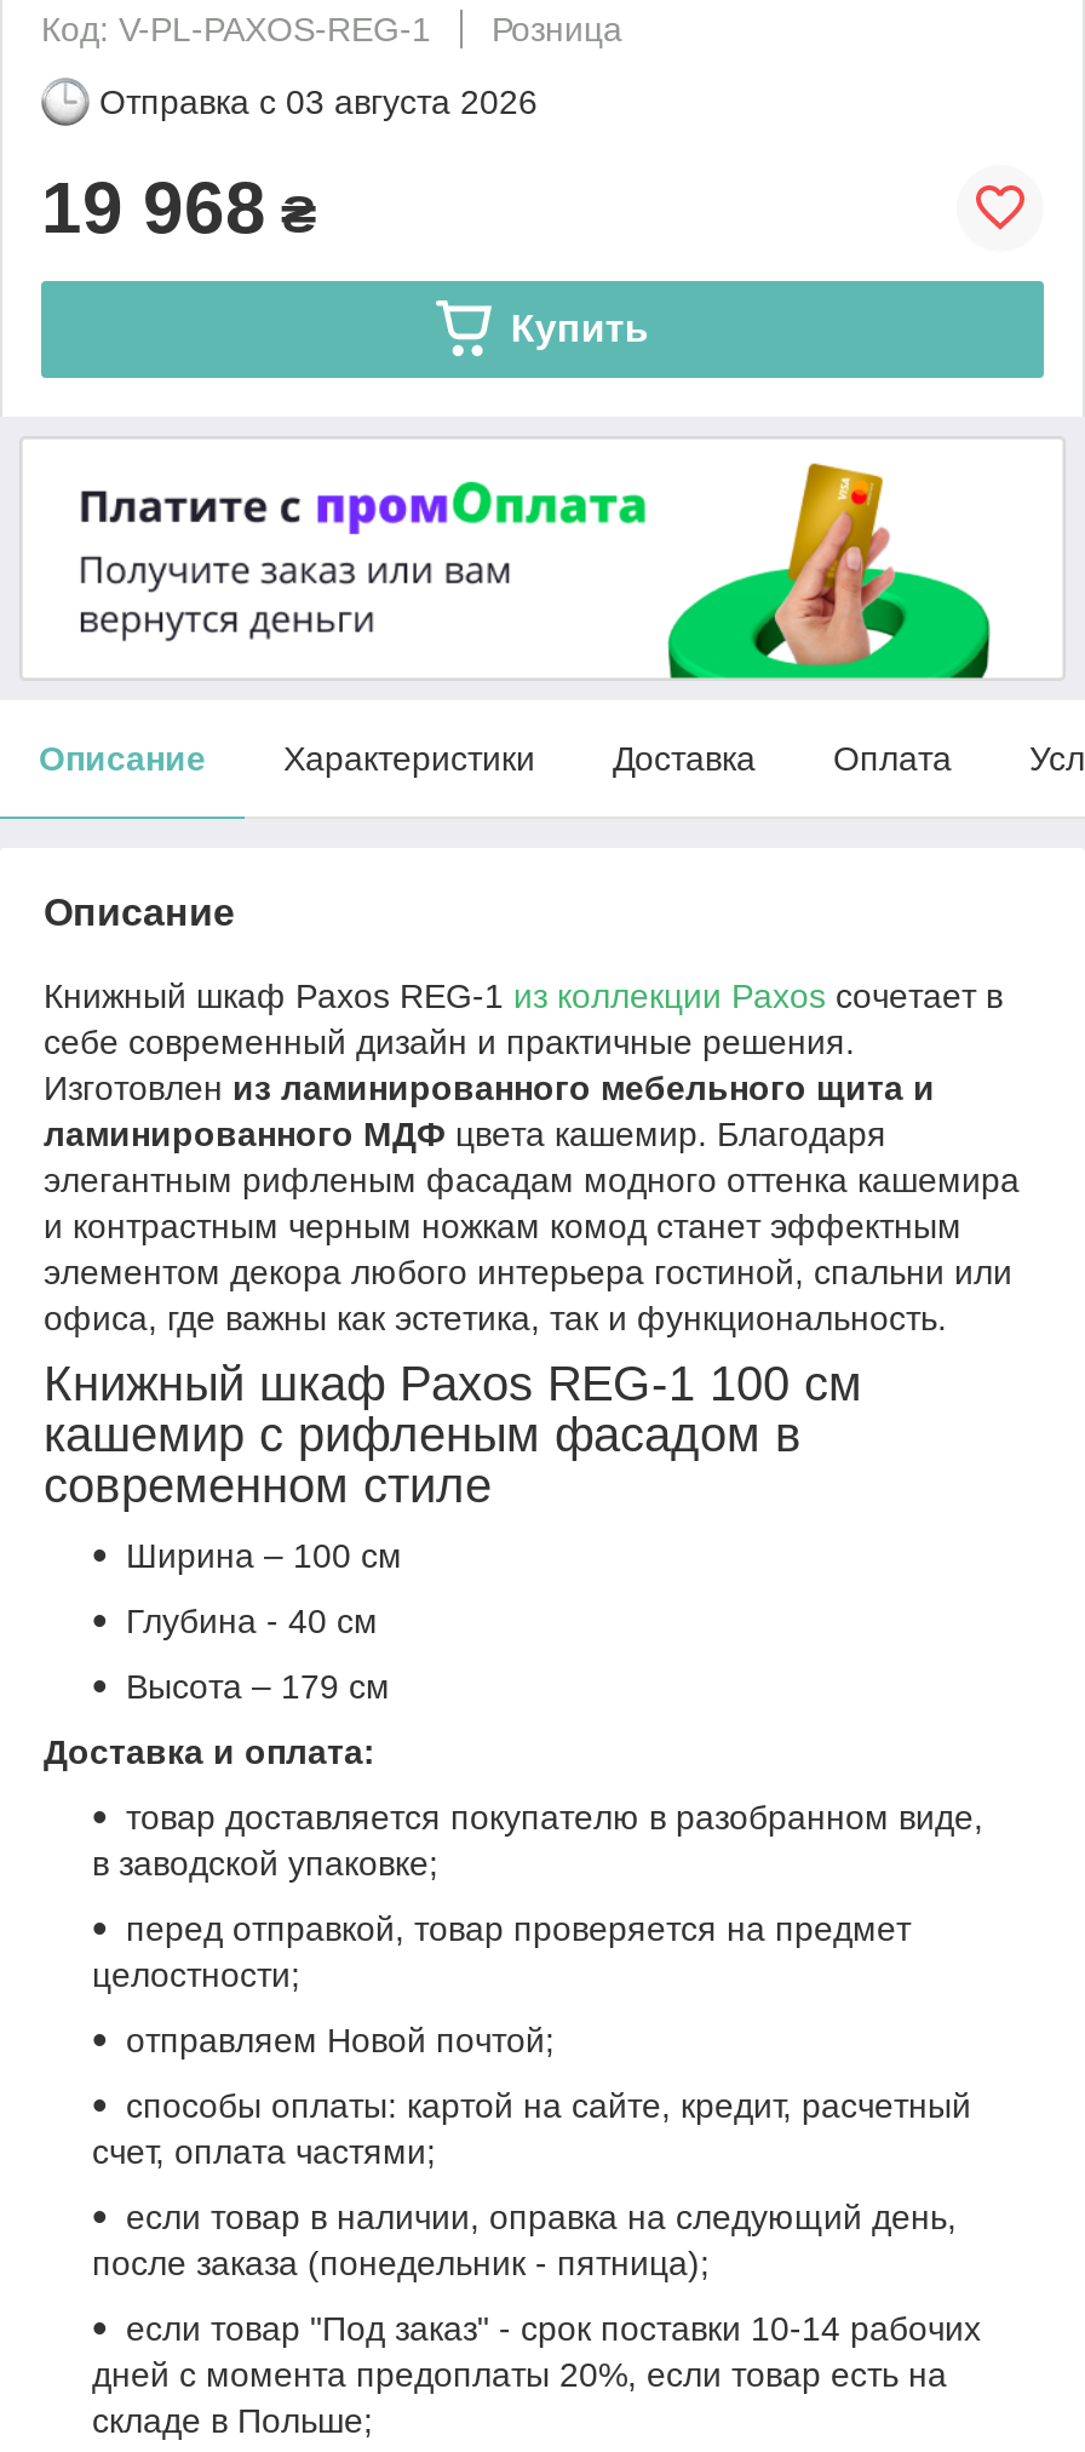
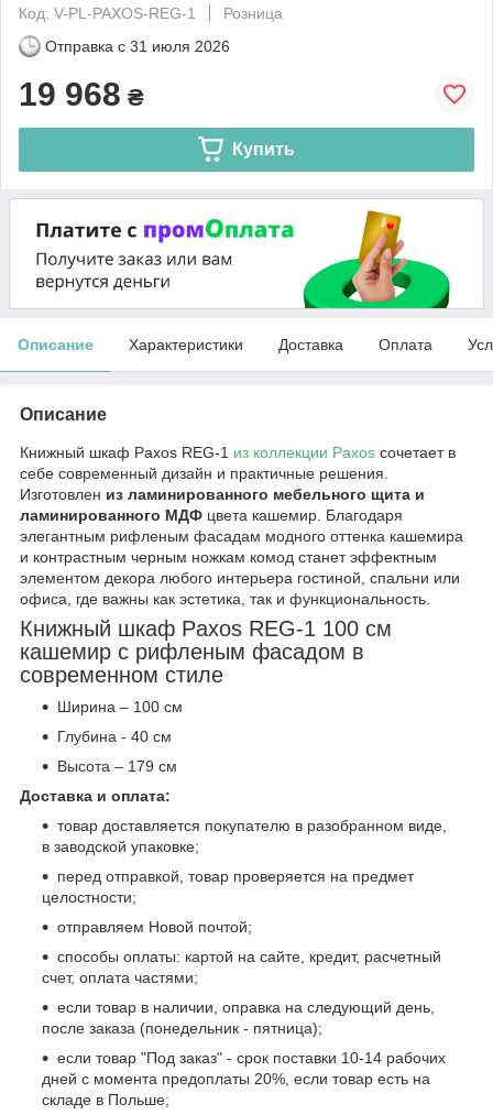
[99,82,538,121] Отправка с 03 августа 2026 -> [45,37,230,55] Отправка с 31 июля 2026

